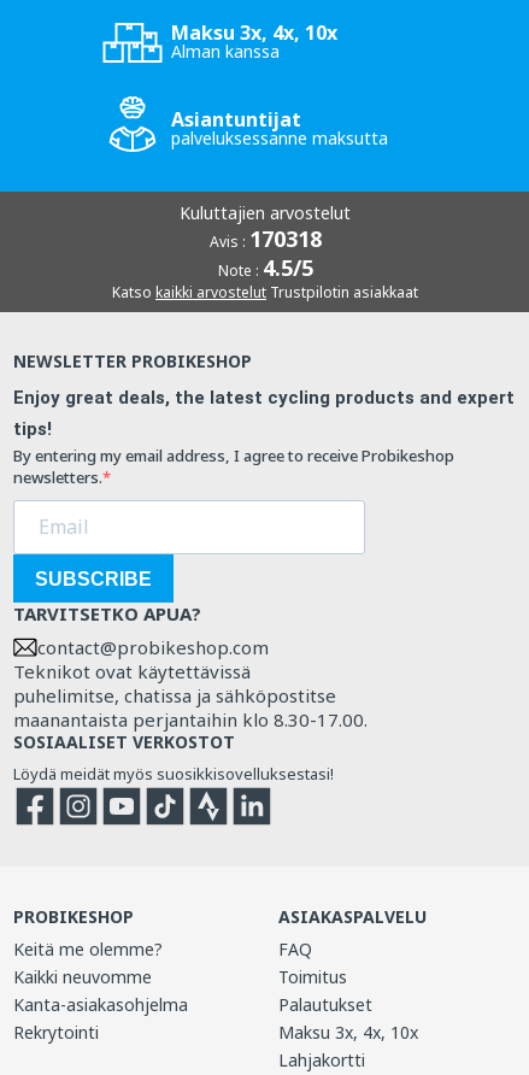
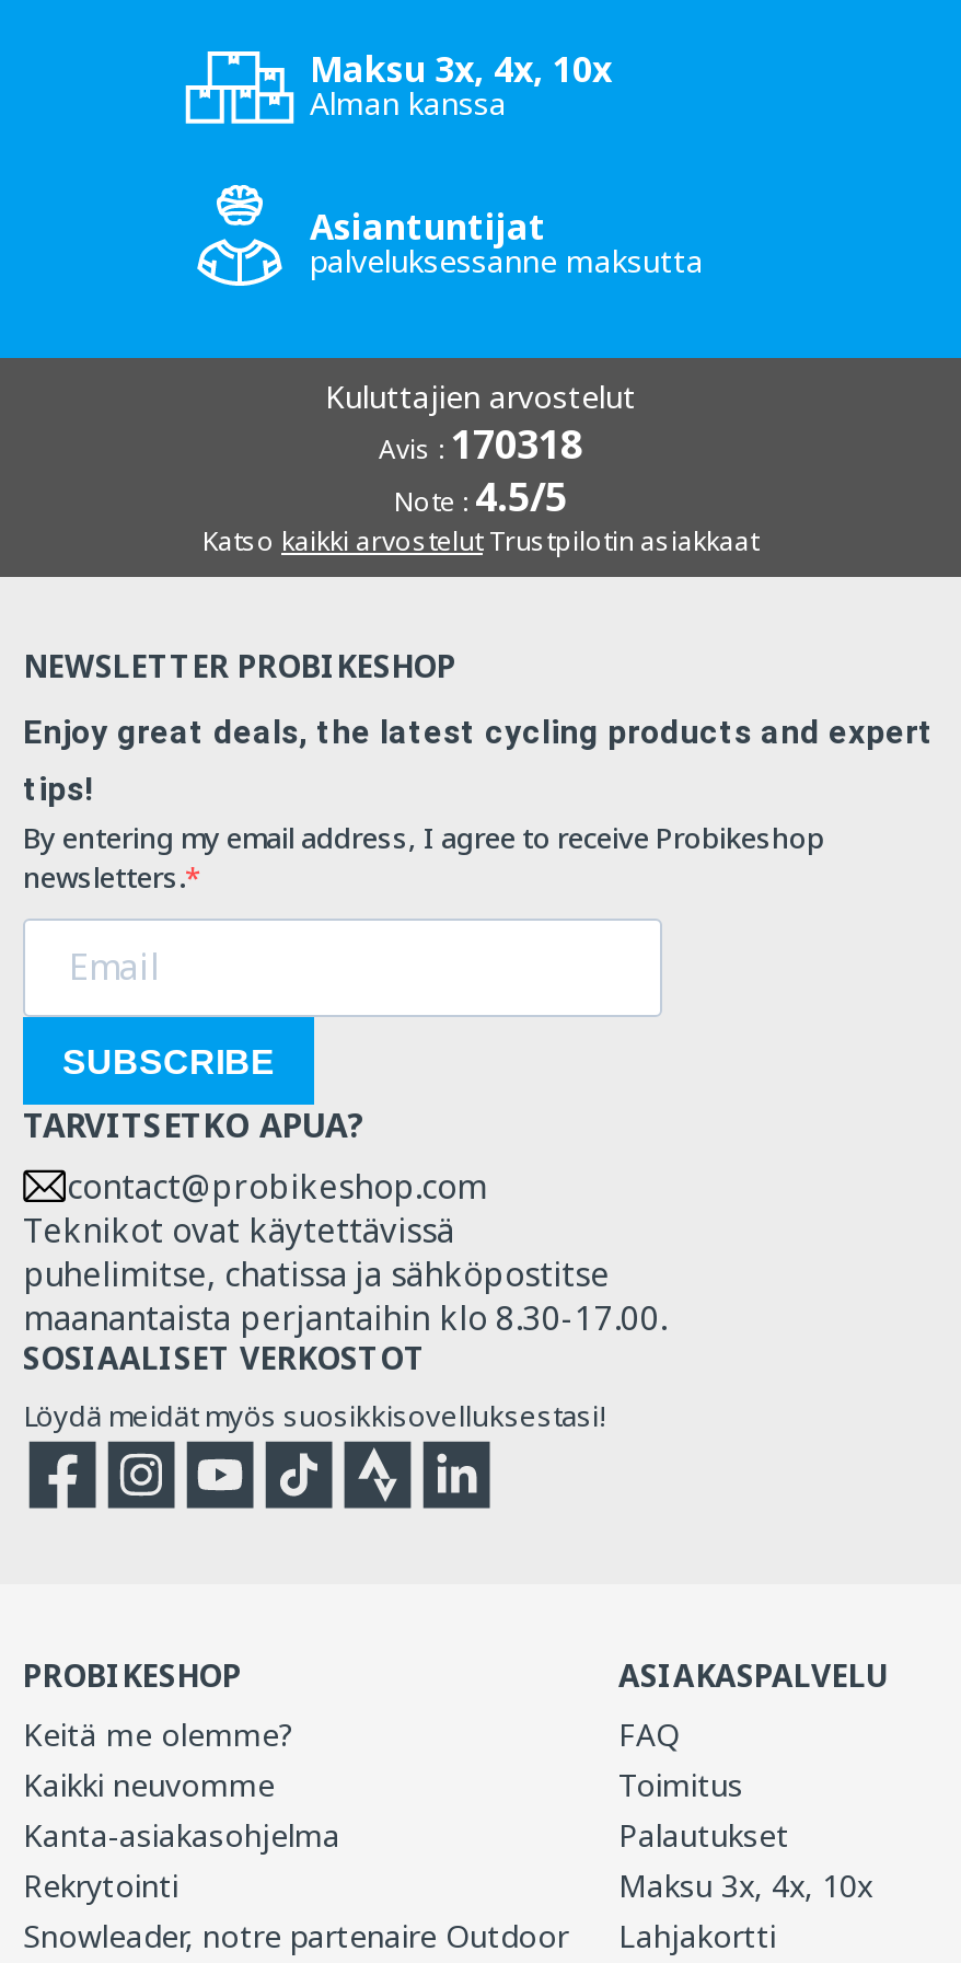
none -> [23,1915,568,1957] Snowleader, notre partenaire Outdoor

